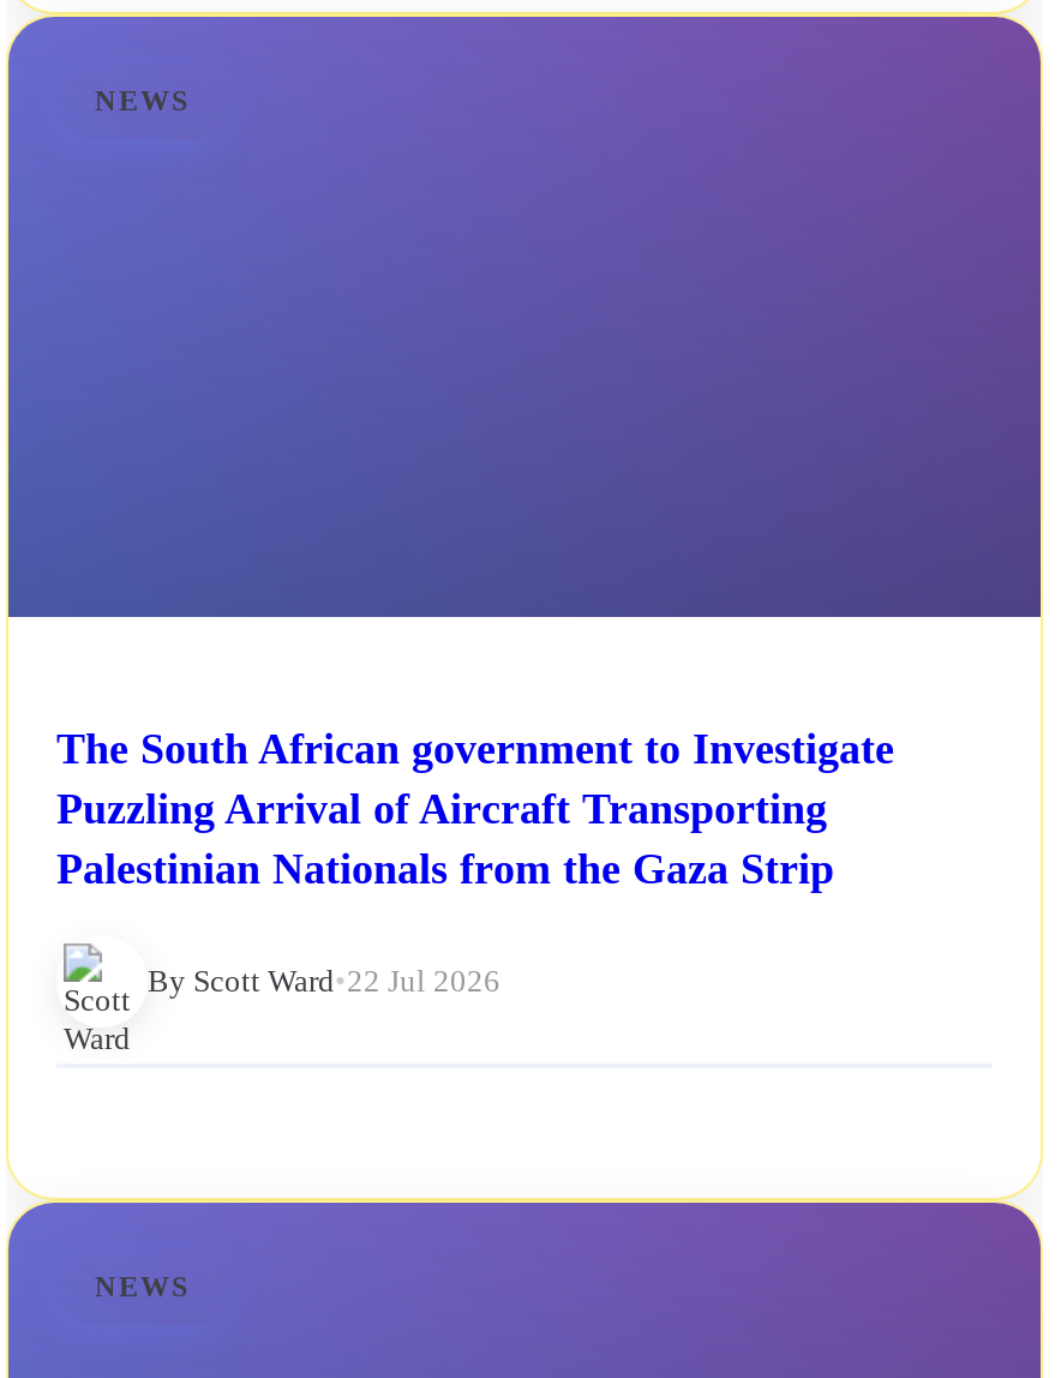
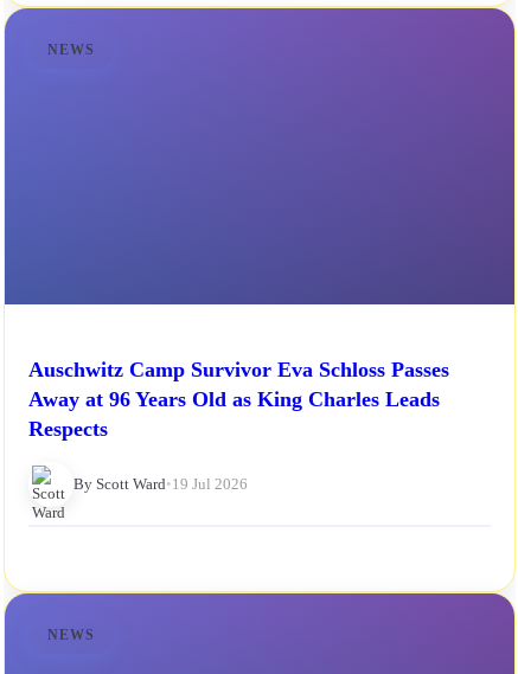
[56,725,894,894] The South African government to Investigate | Puzzling Arrival of Aircraft Transporting | Palestinian Nationals from the Gaza Strip -> [28,358,449,441] Auschwitz Camp Survivor Eva Schloss Passes | Away at 96 Years Old as King Charles Leads | Respects
[148,963,500,999] By Scott Ward • 22 Jul 2026 -> [73,475,248,493] By Scott Ward • 19 Jul 2026

